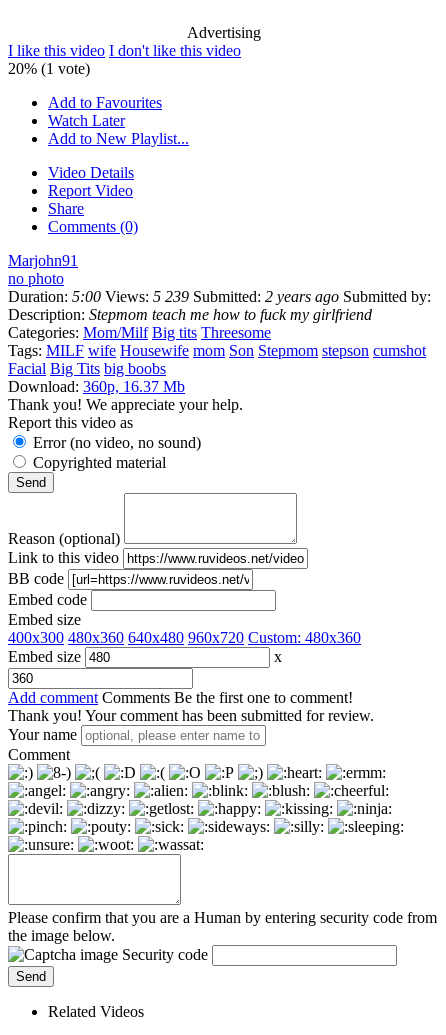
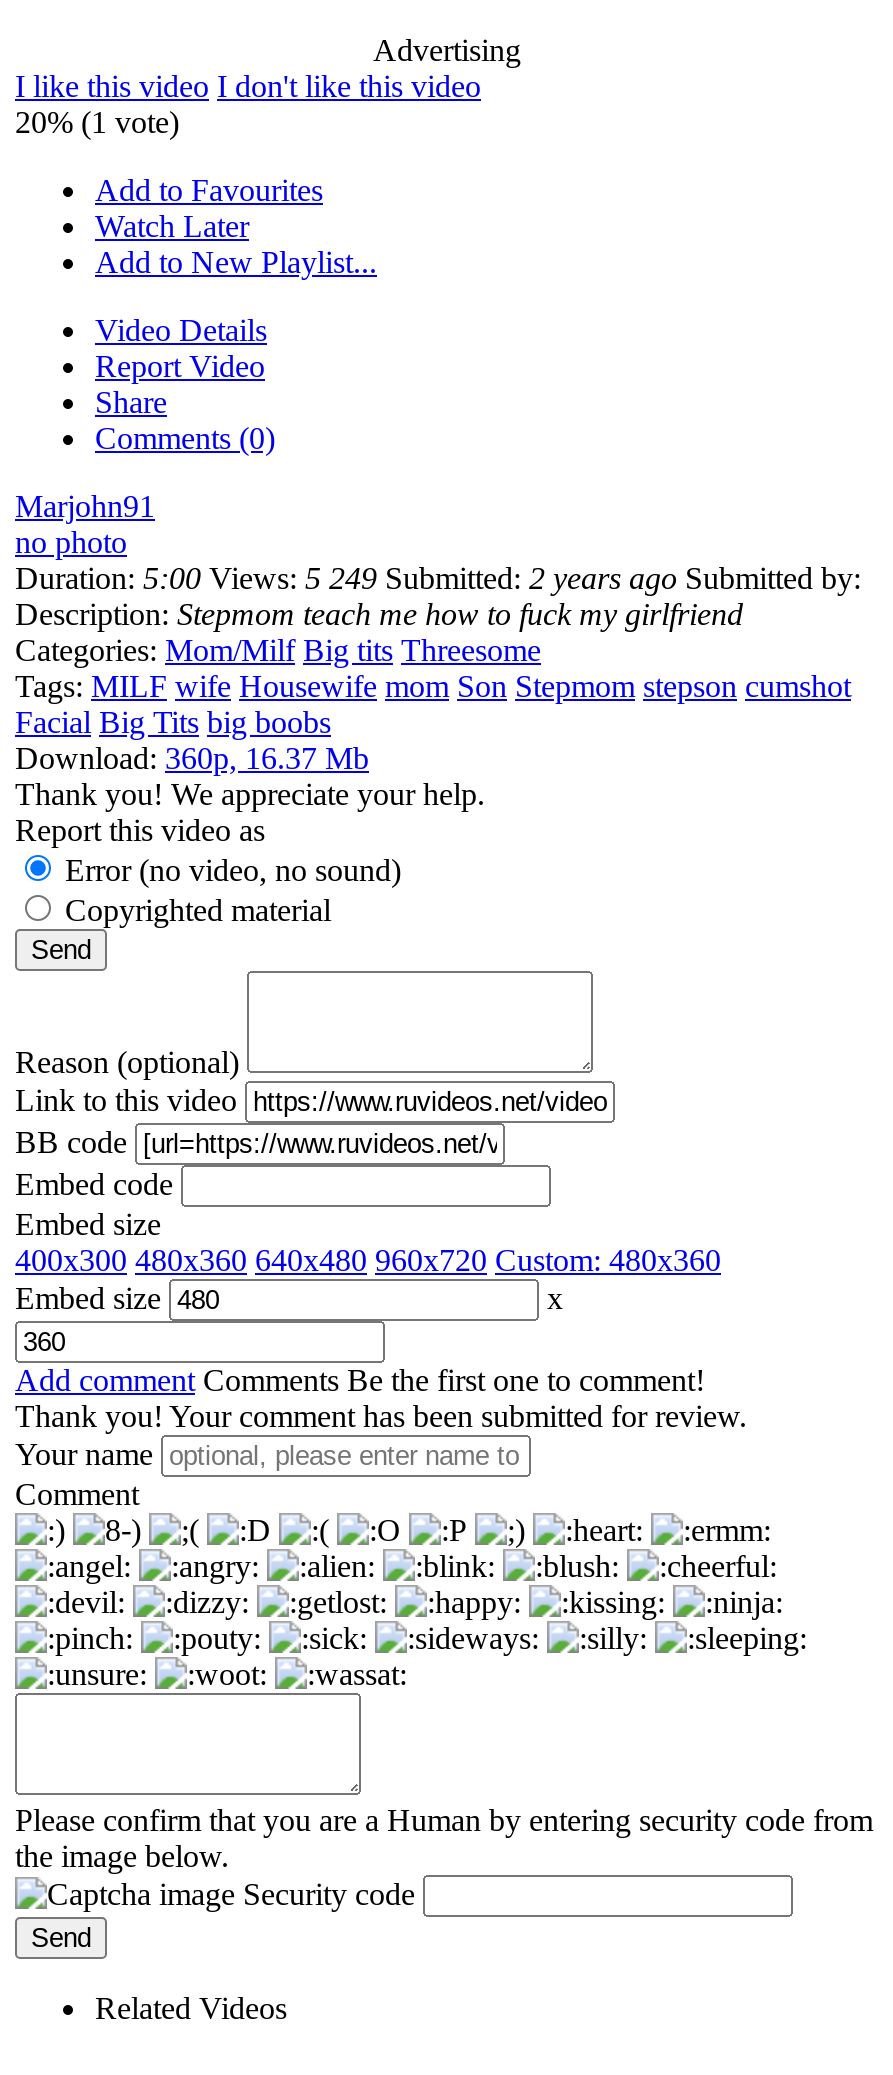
[8,288,431,305] Duration: 5:00 Views: 5 239 Submitted: 2 years ago Submitted by: -> [15,561,861,595] Duration: 5:00 Views: 5 249 Submitted: 2 years ago Submitted by:

